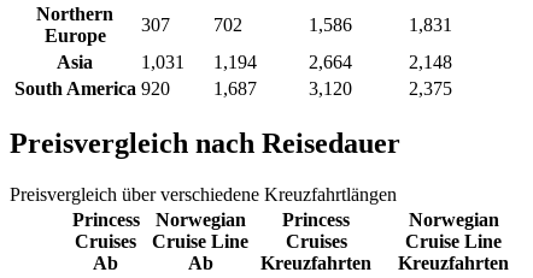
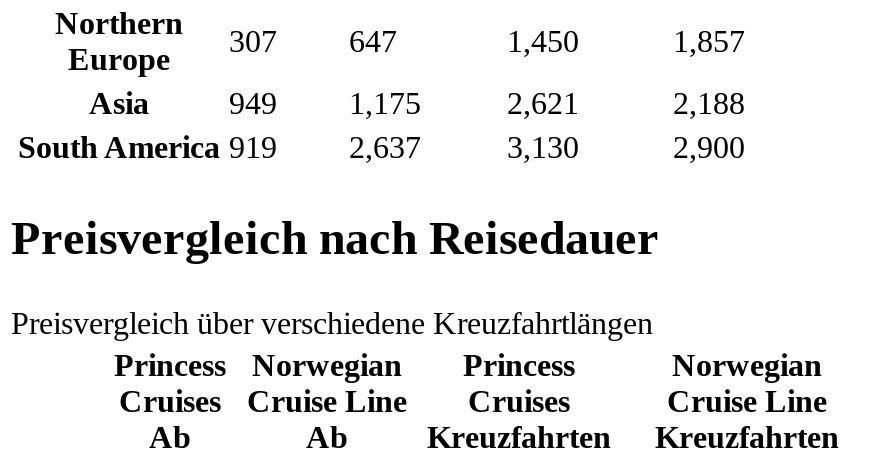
[213,15,242,35] 702 -> [349,25,397,59] 647
[309,15,352,35] 1,586 -> [507,25,579,59] 1,450
[409,15,452,35] 1,831 -> [673,25,745,59] 1,857
[141,52,184,73] 1,031 -> [229,87,277,121] 949
[213,52,257,73] 1,194 -> [349,87,421,121] 1,175
[309,52,352,73] 2,664 -> [507,87,579,121] 2,621
[409,52,452,73] 2,148 -> [673,87,745,121] 2,188
[14,79,170,99] South America 920 -> [18,131,277,165] South America 919
[213,79,257,99] 1,687 -> [349,131,421,165] 2,637
[309,79,352,99] 3,120 -> [507,131,579,165] 3,130
[409,79,452,99] 2,375 -> [673,131,745,165] 2,900

